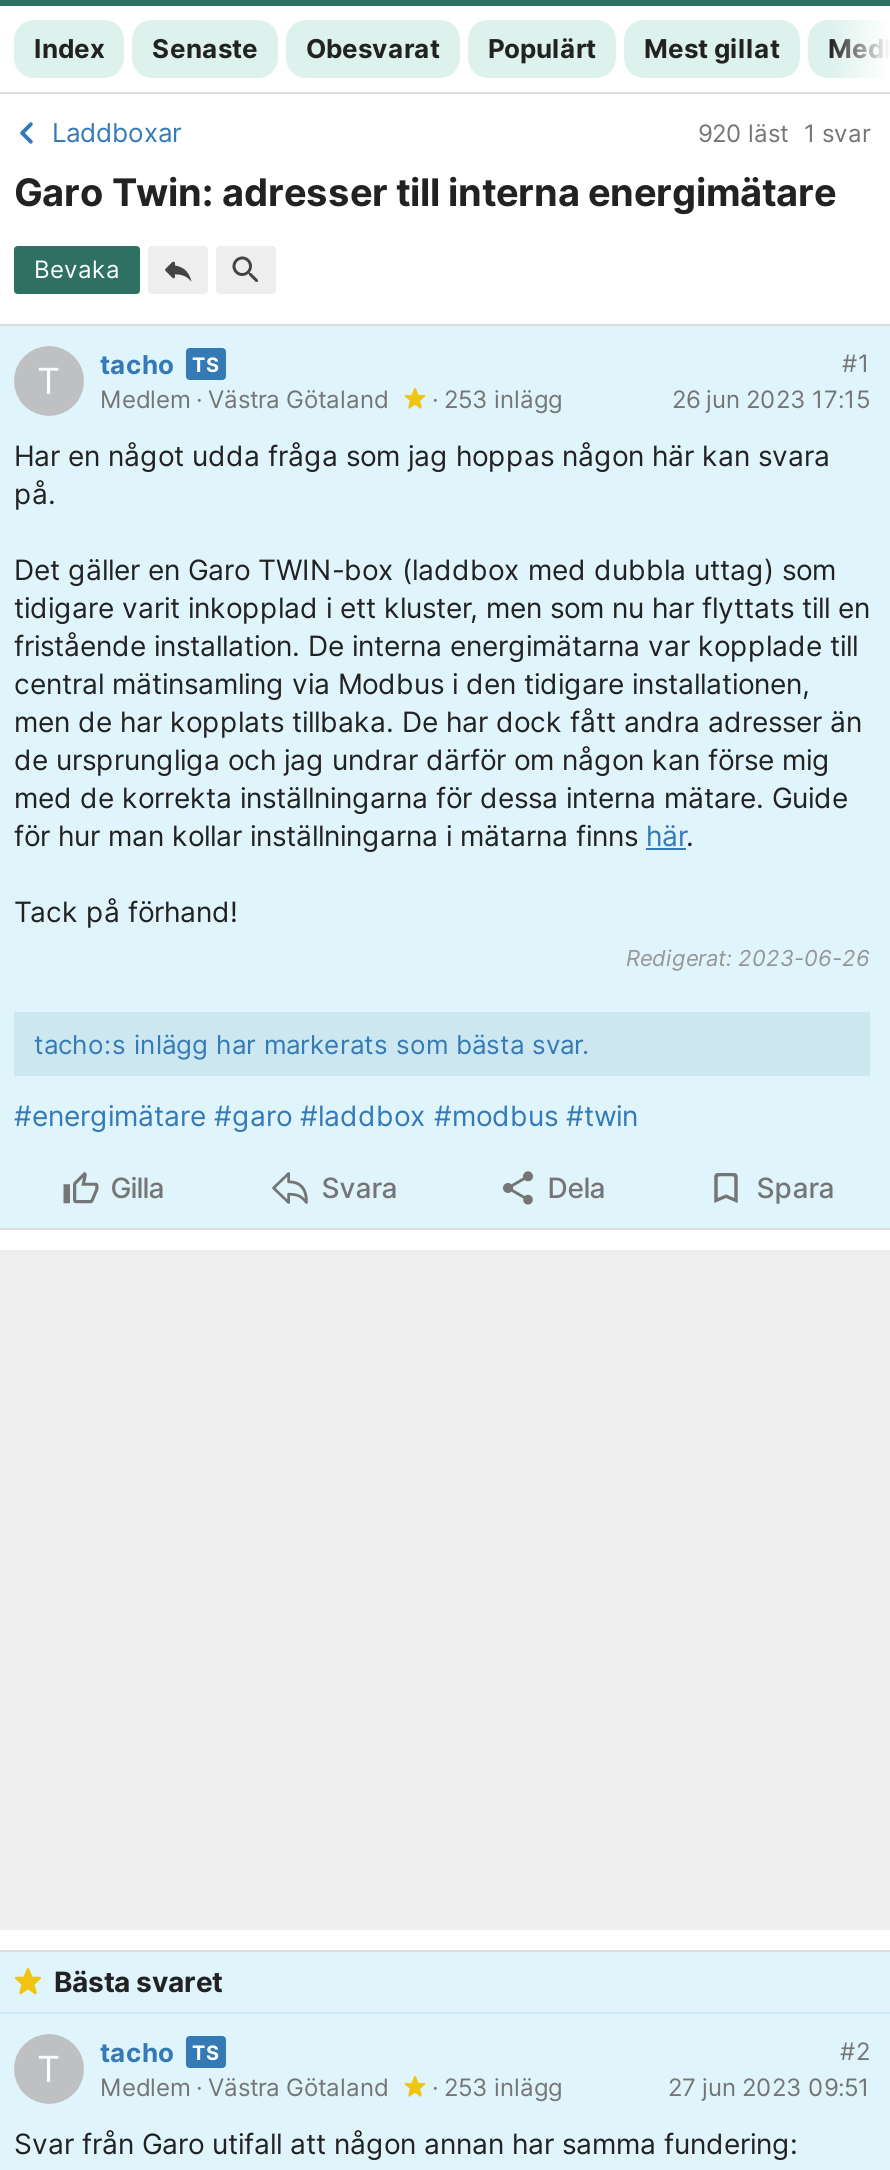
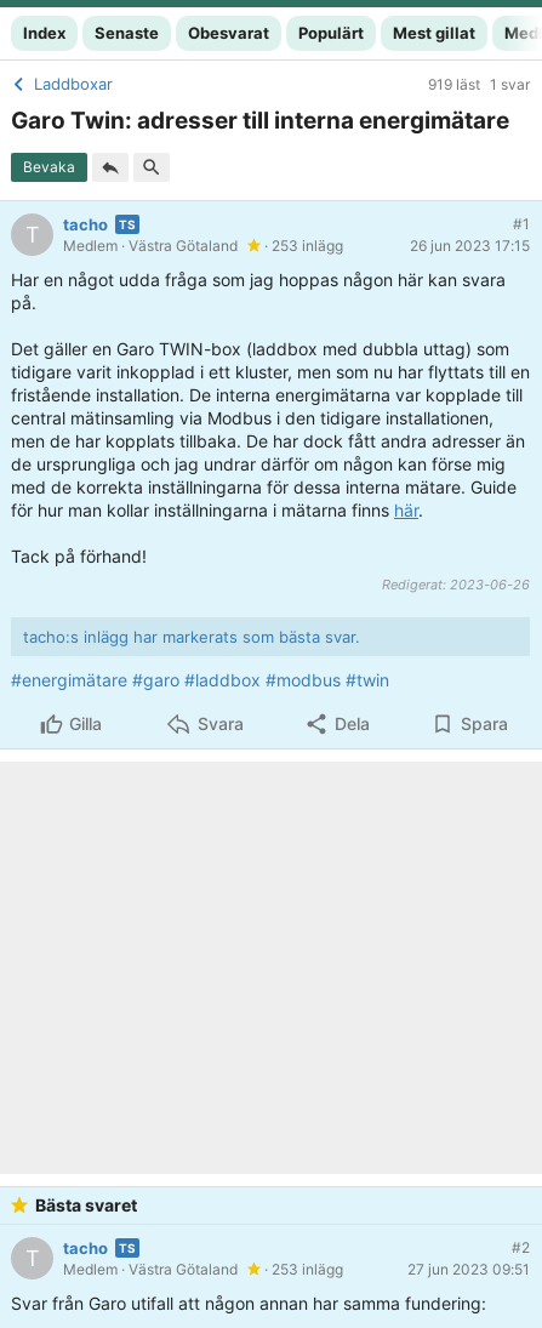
[698,117,870,147] 920 läst 1 svar -> [428,75,530,93] 919 läst 1 svar

